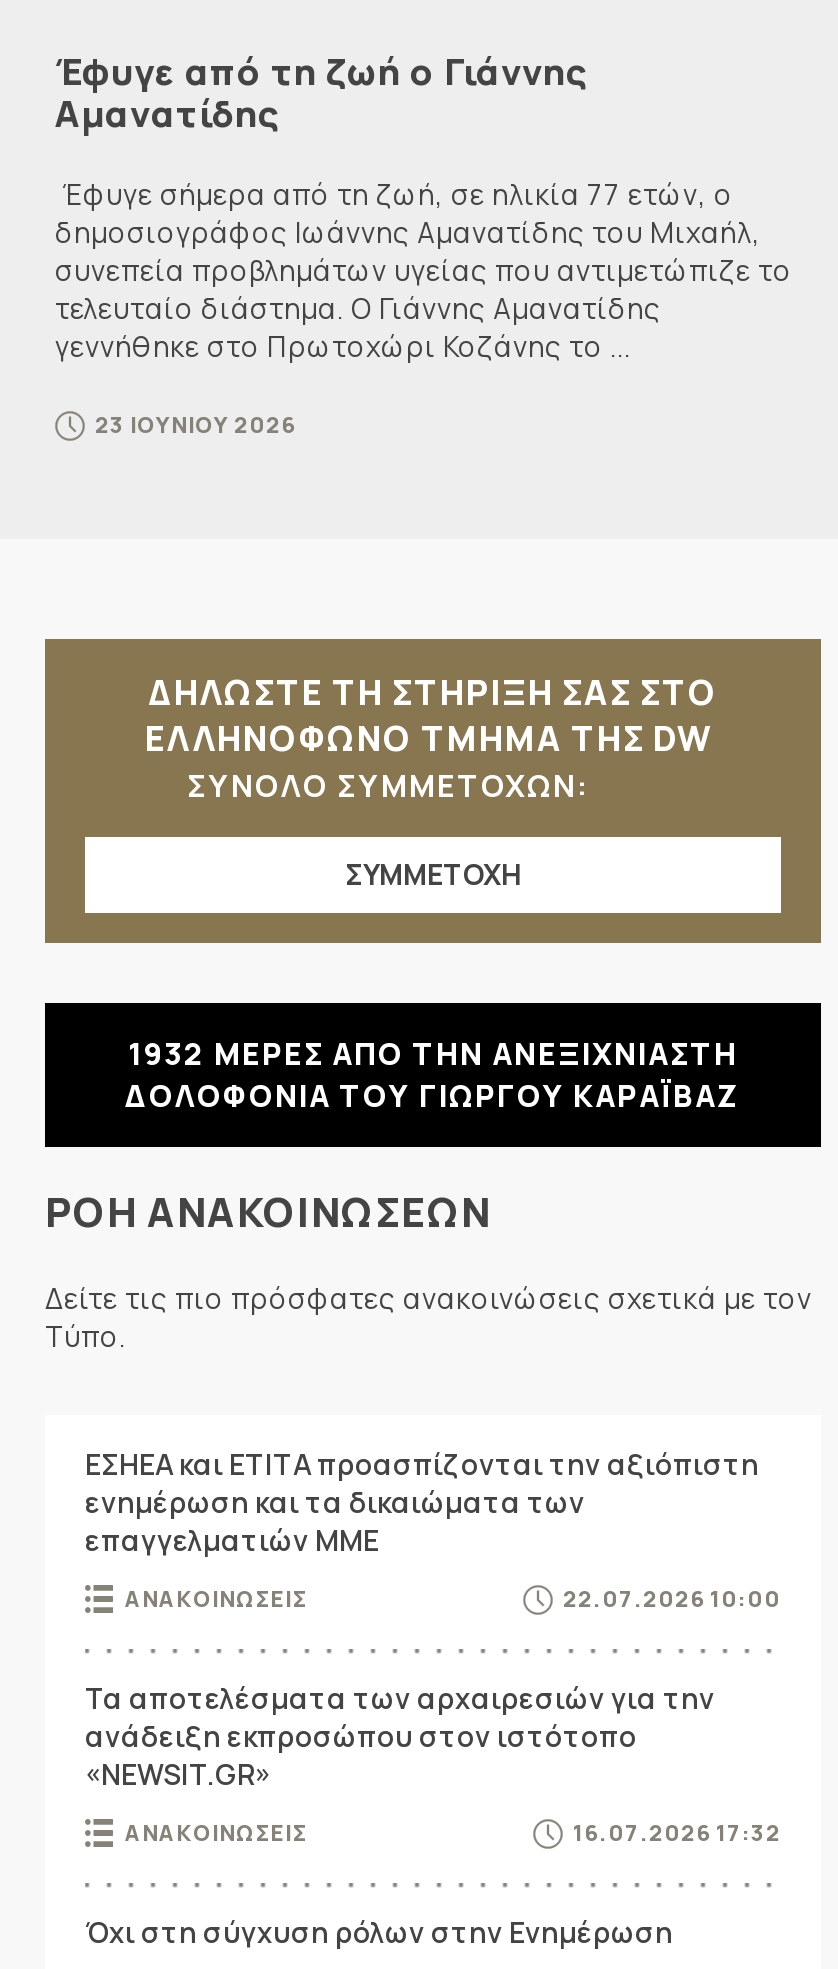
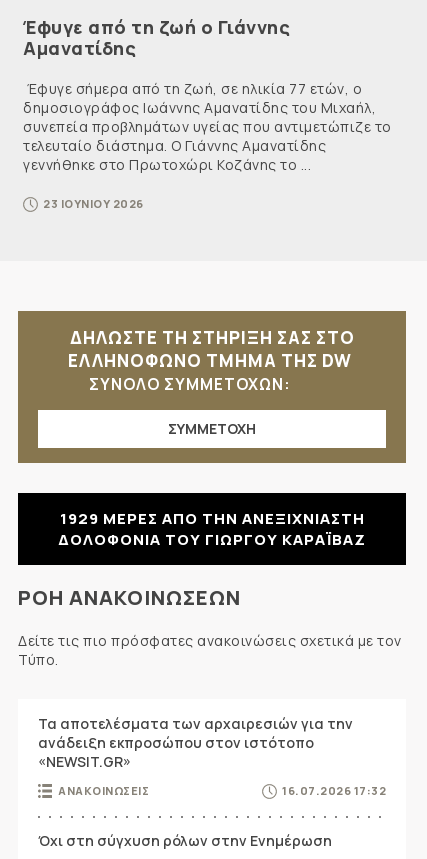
[128,1033,738,1075] 1932 ΜΕΡΕΣ ΑΠΟ ΤΗΝ ΑΝΕΞΙΧΝΙΑΣΤΗ -> [59,508,364,529] 1929 ΜΕΡΕΣ ΑΠΟ ΤΗΝ ΑΝΕΞΙΧΝΙΑΣΤΗ
[85,1445,781,1613] ΕΣΗΕΑ και ΕΤΙΤΑ προασπίζονται την αξιόπιστη | ενημέρωση και τα δικαιώματα των | επαγγελματιών ΜΜΕ | ΑΝΑΚΟΙΝΩΣΕΙΣ | 22.07.2026 10:00 -> none

